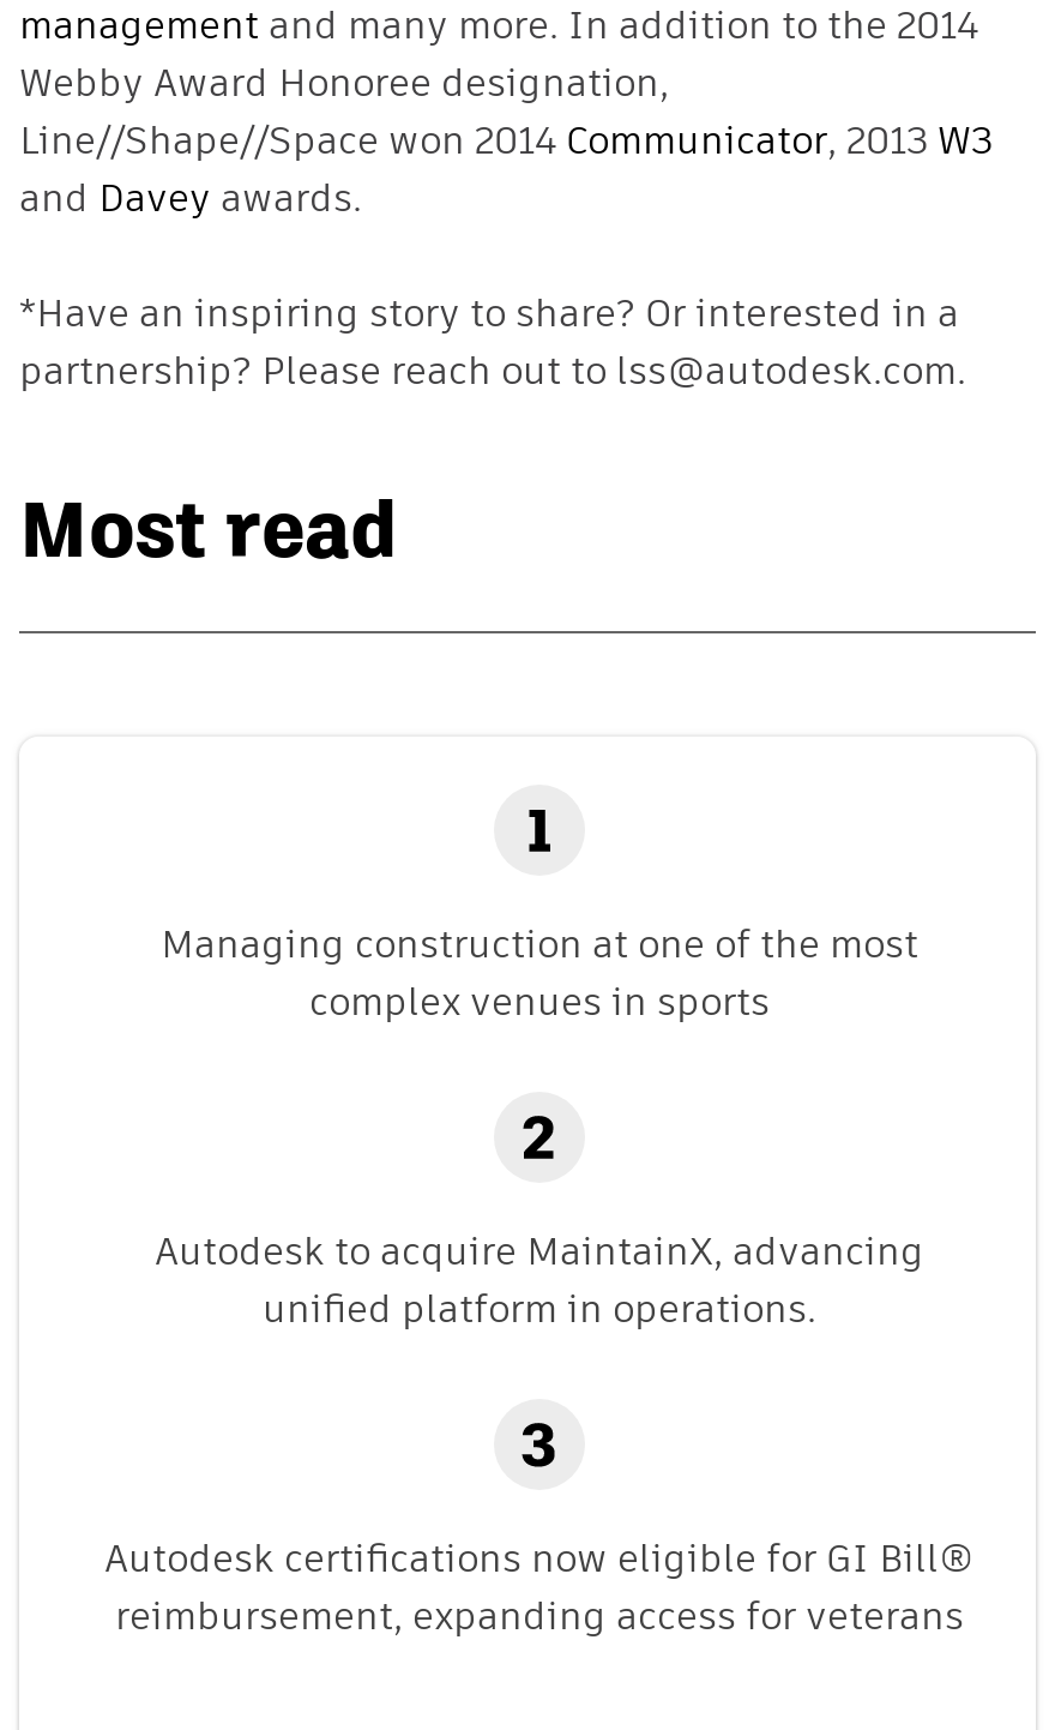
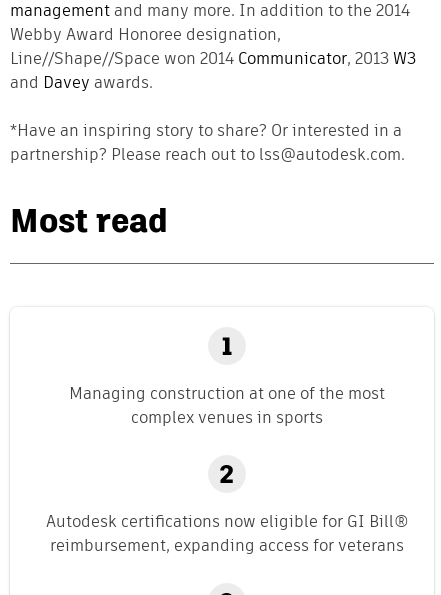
[155,1224,924,1337] Autodesk to acquire MaintainX, advancing | unified platform in operations. -> none

